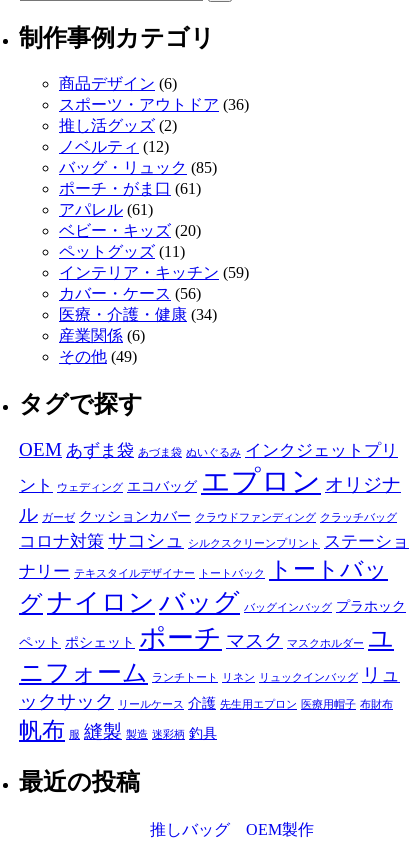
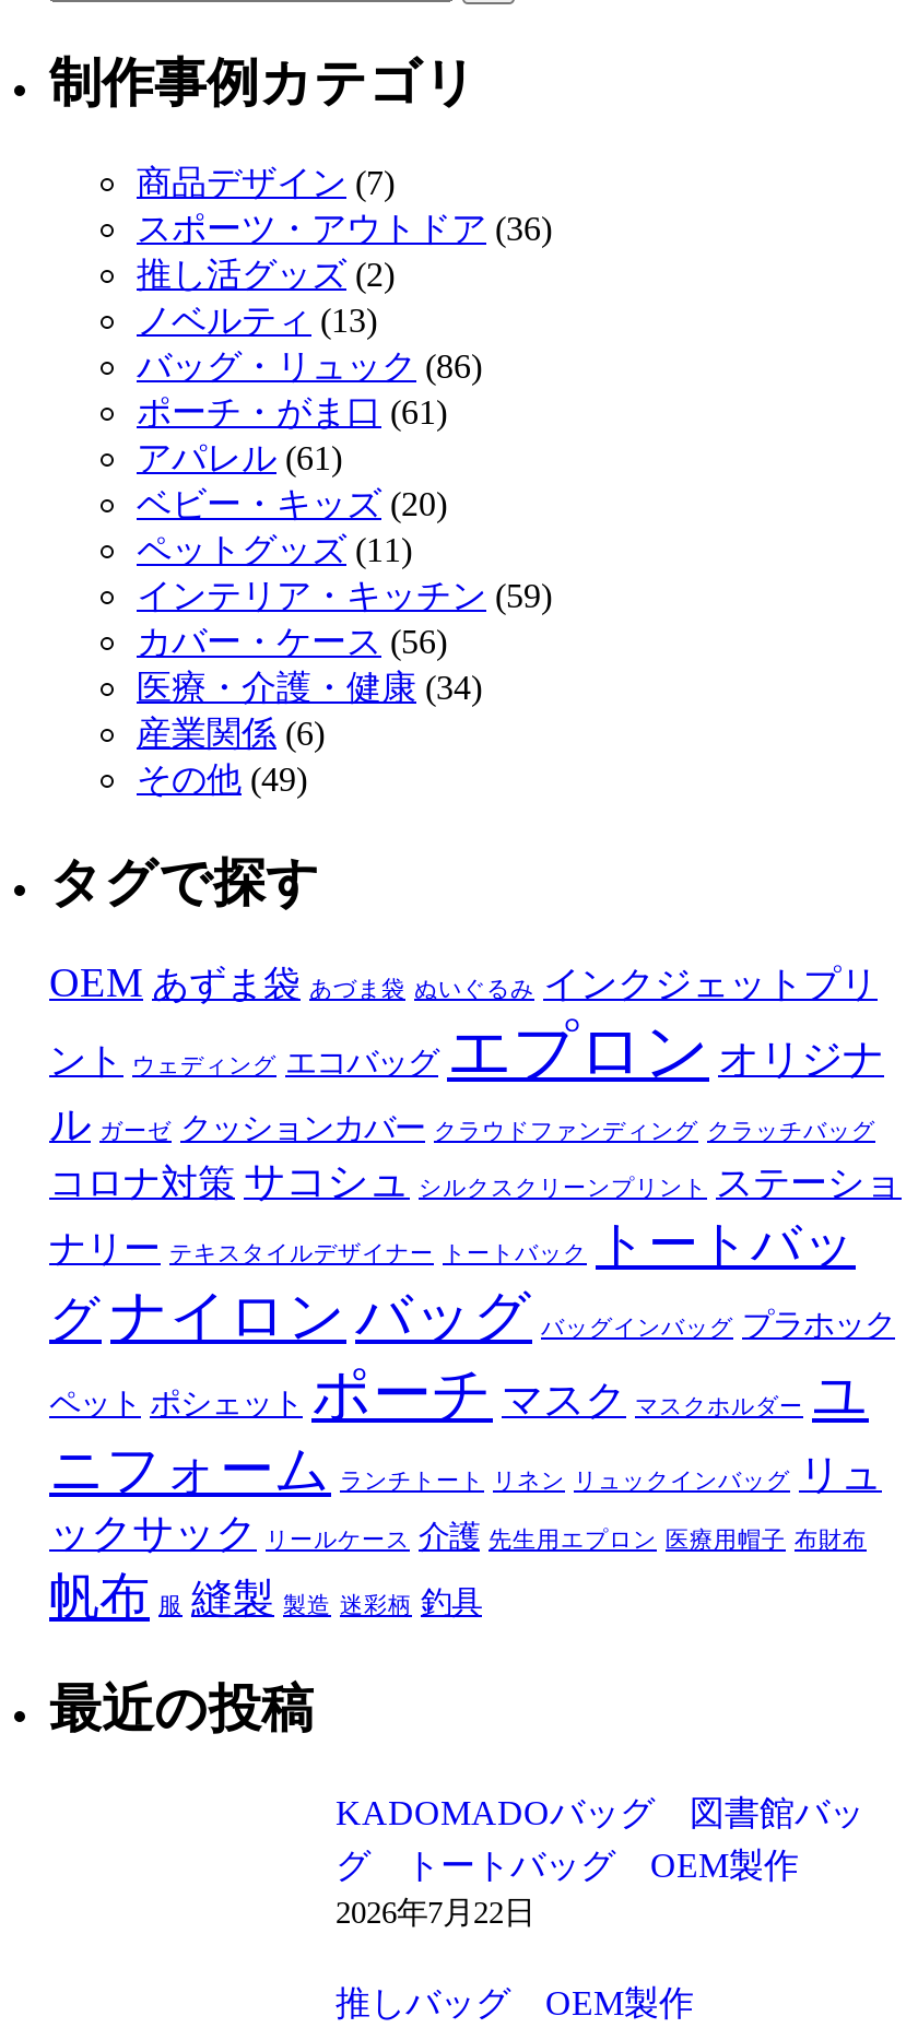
[59,75,177,92] 商品デザイン(6) -> [137,163,395,200] 商品デザイン(7)
[59,138,169,155] ノベルティ(12) -> [137,301,377,338] ノベルティ(13)
[59,159,217,176] バッグ・リュック(85) -> [137,347,482,384] バッグ・リュック(86)
none -> [336,1795,864,1930] KADOMADOバッグ 図書館バッ | グ トートバッグ OEM製作 | 2026年7月22日

